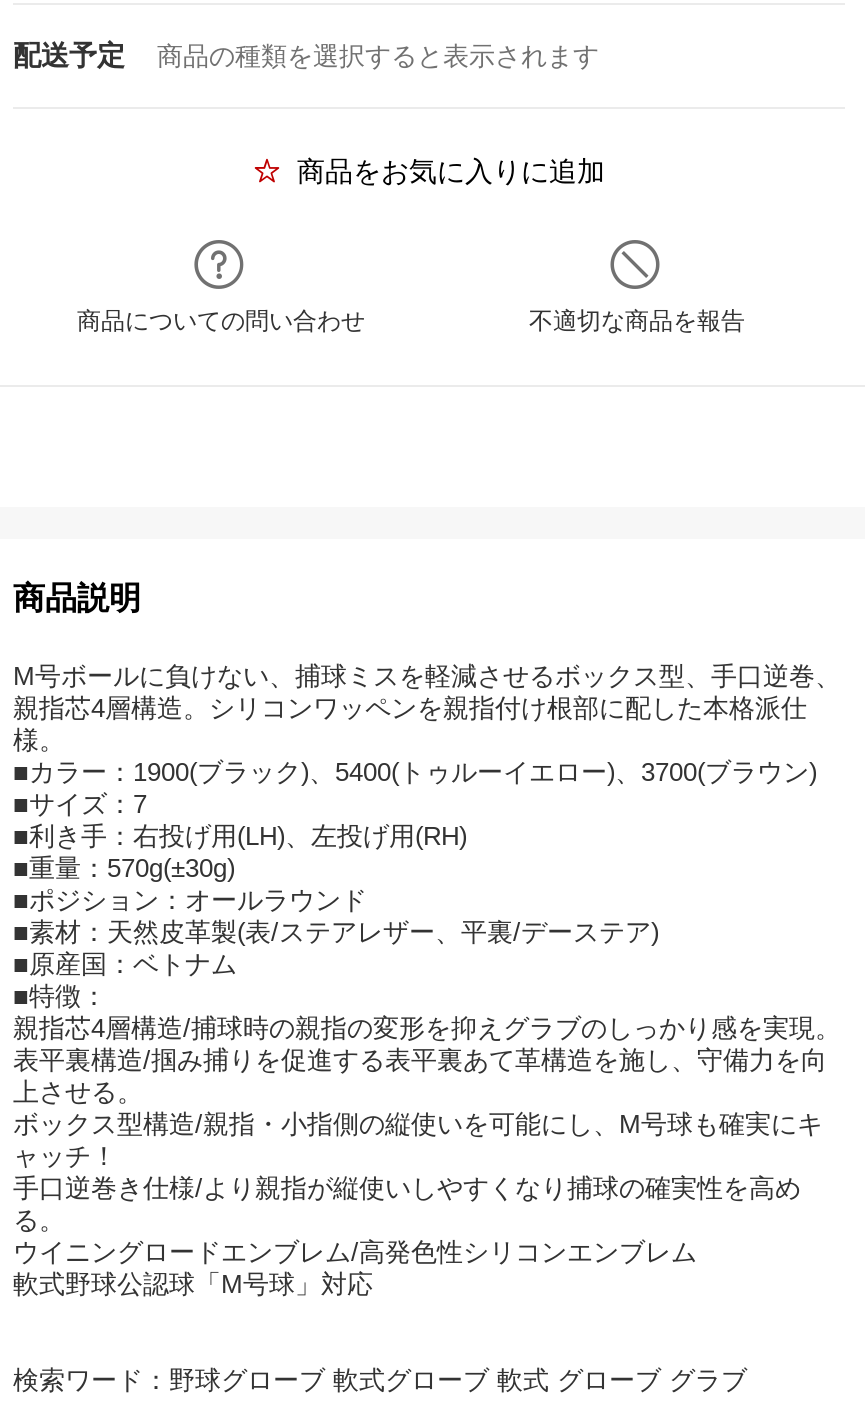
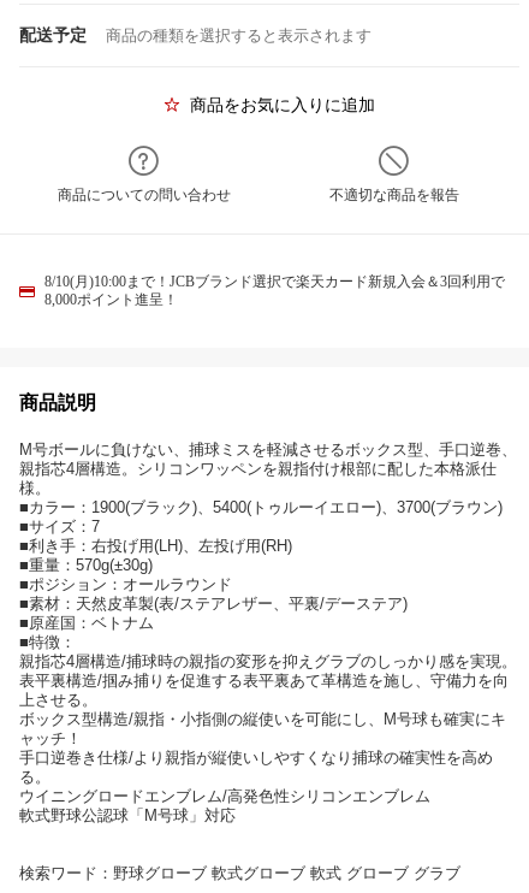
none -> [44,273,505,308] 8/10(月)10:00まで！JCBブランド選択で楽天カード新規入会＆3回利用で | 8,000ポイント進呈！

